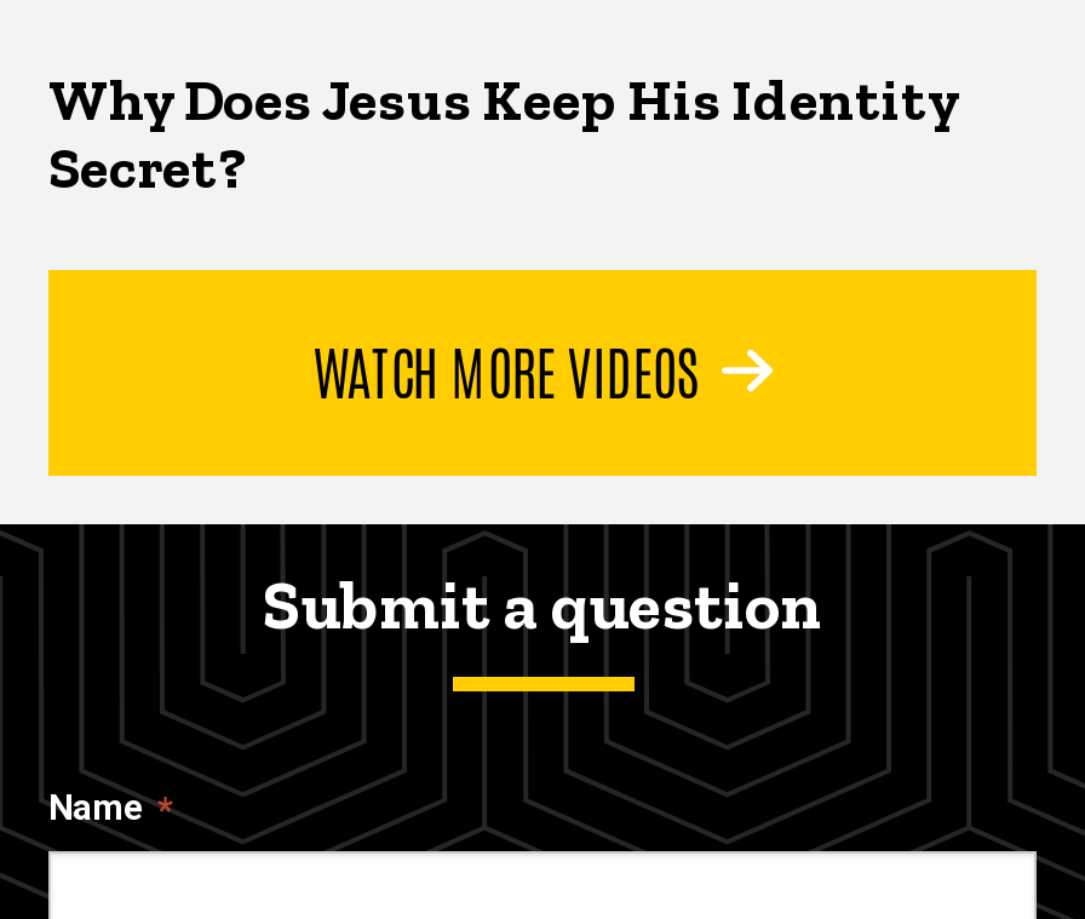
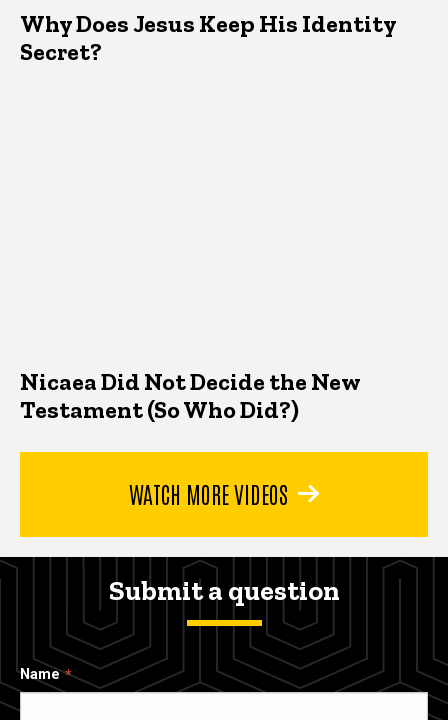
none -> [20,367,360,424] Nicaea Did Not Decide the New | Testament (So Who Did?)

